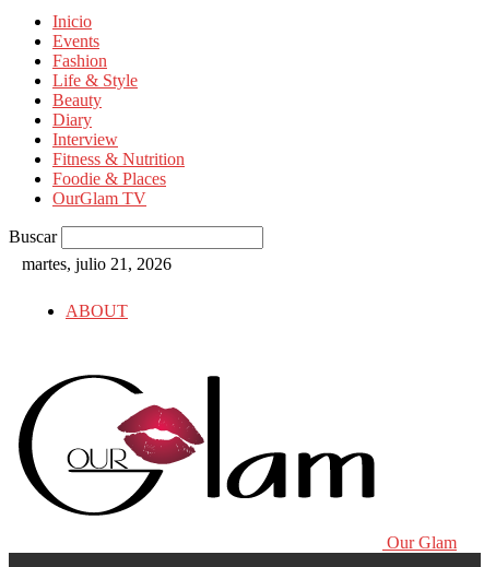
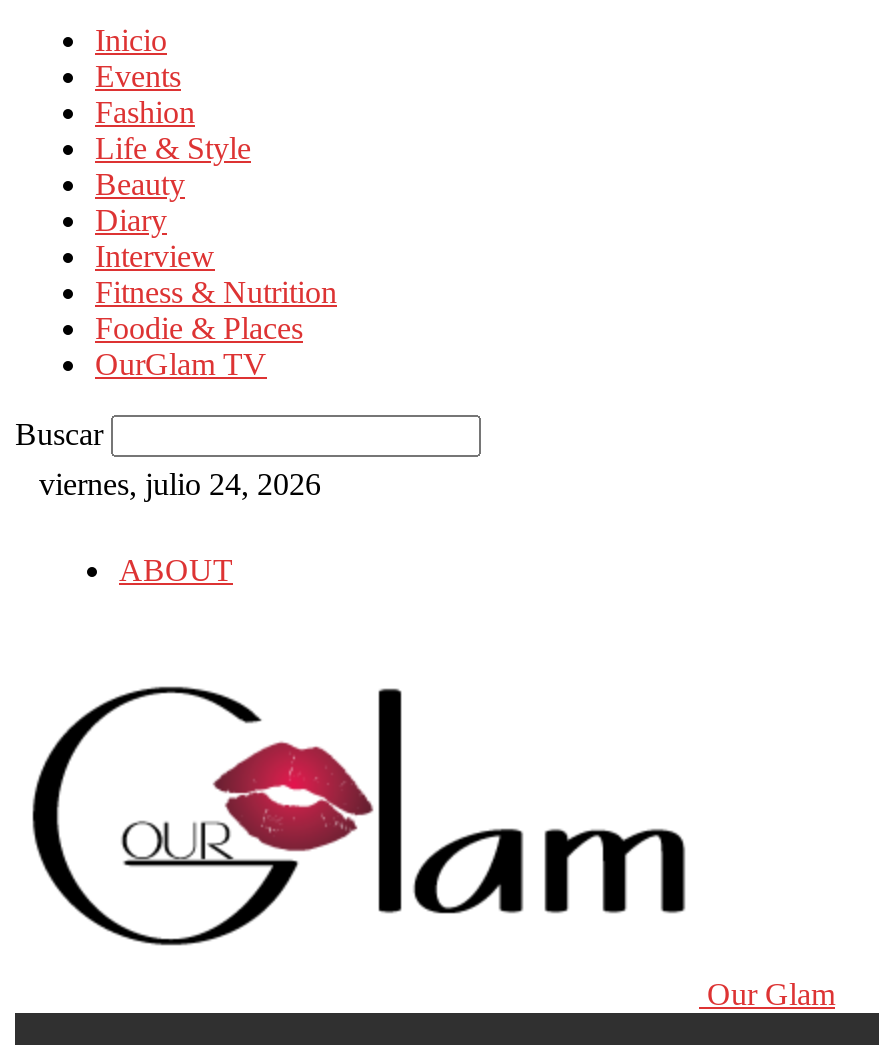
[22,255,172,273] martes, julio 21, 2026 -> [39,467,321,501] viernes, julio 24, 2026

